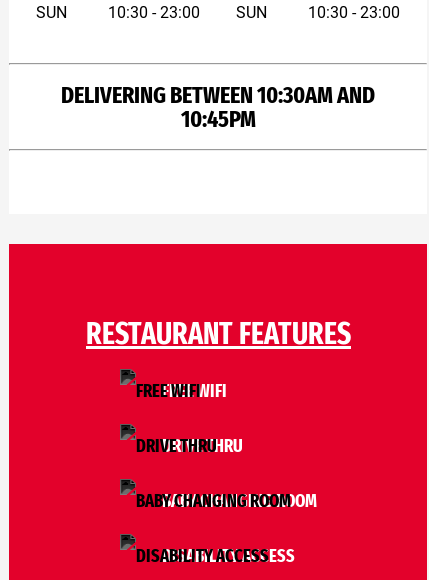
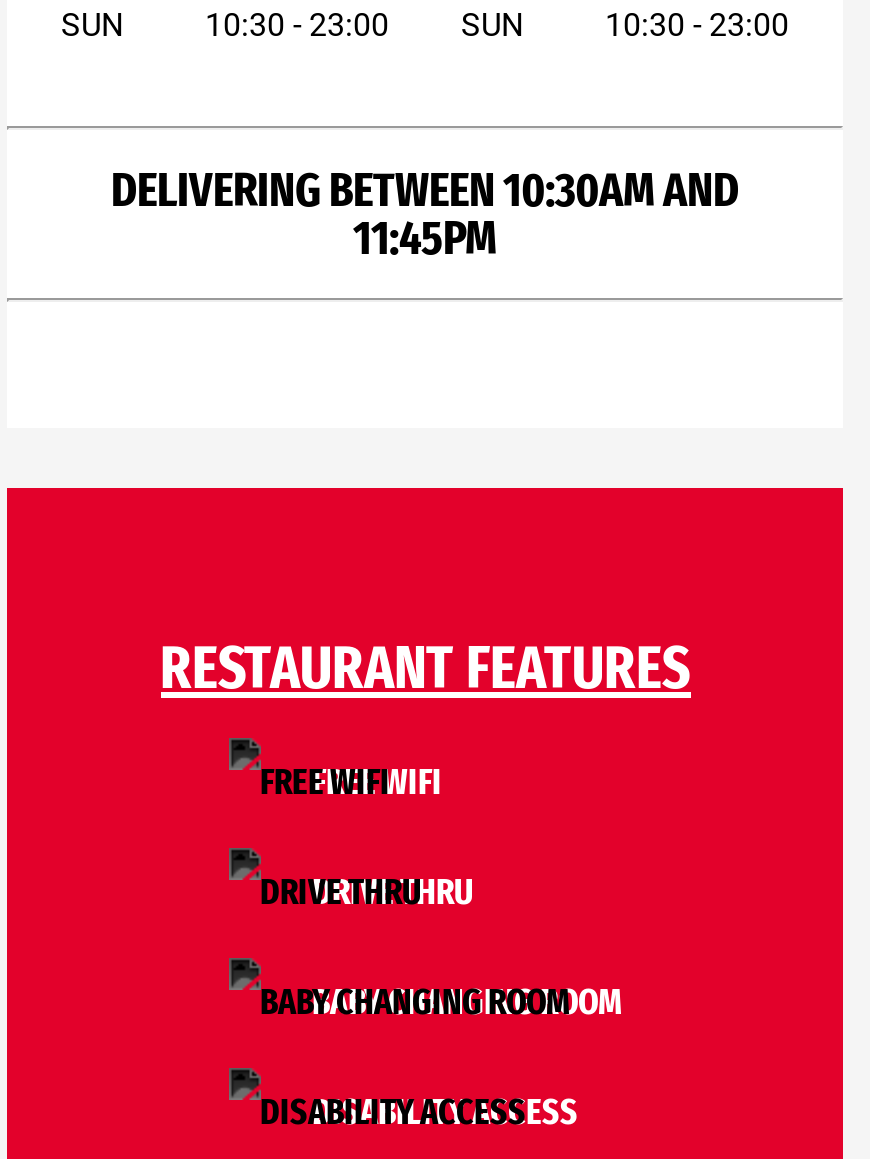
[180,105,255,133] 10:45PM -> [353,210,497,266] 11:45PM

